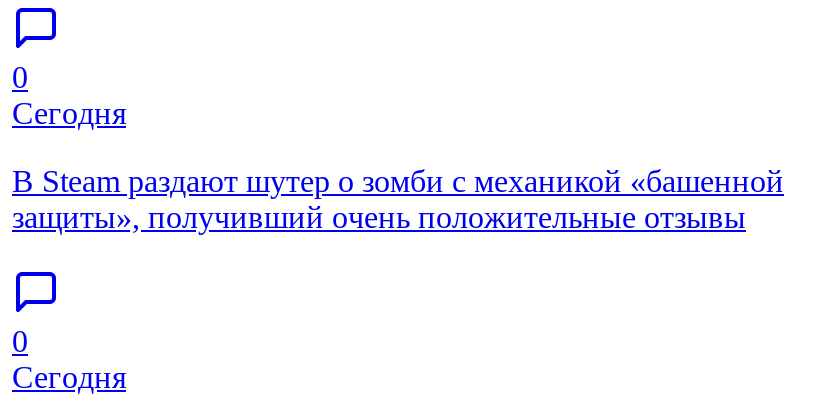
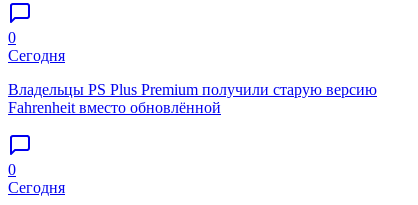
[12,163,784,233] В Steam раздают шутер о зомби с механикой «башенной | защиты», получивший очень положительные отзывы -> [8,81,377,116] Владельцы PS Plus Premium получили старую версию | Fahrenheit вместо обновлённой

